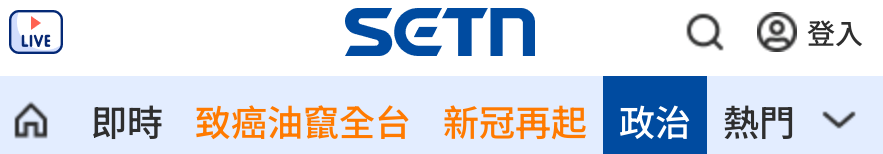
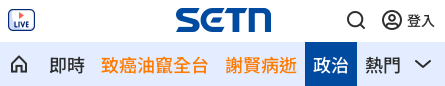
[443,93,587,145] 新冠再起 -> [225,50,297,76] 謝賢病逝

